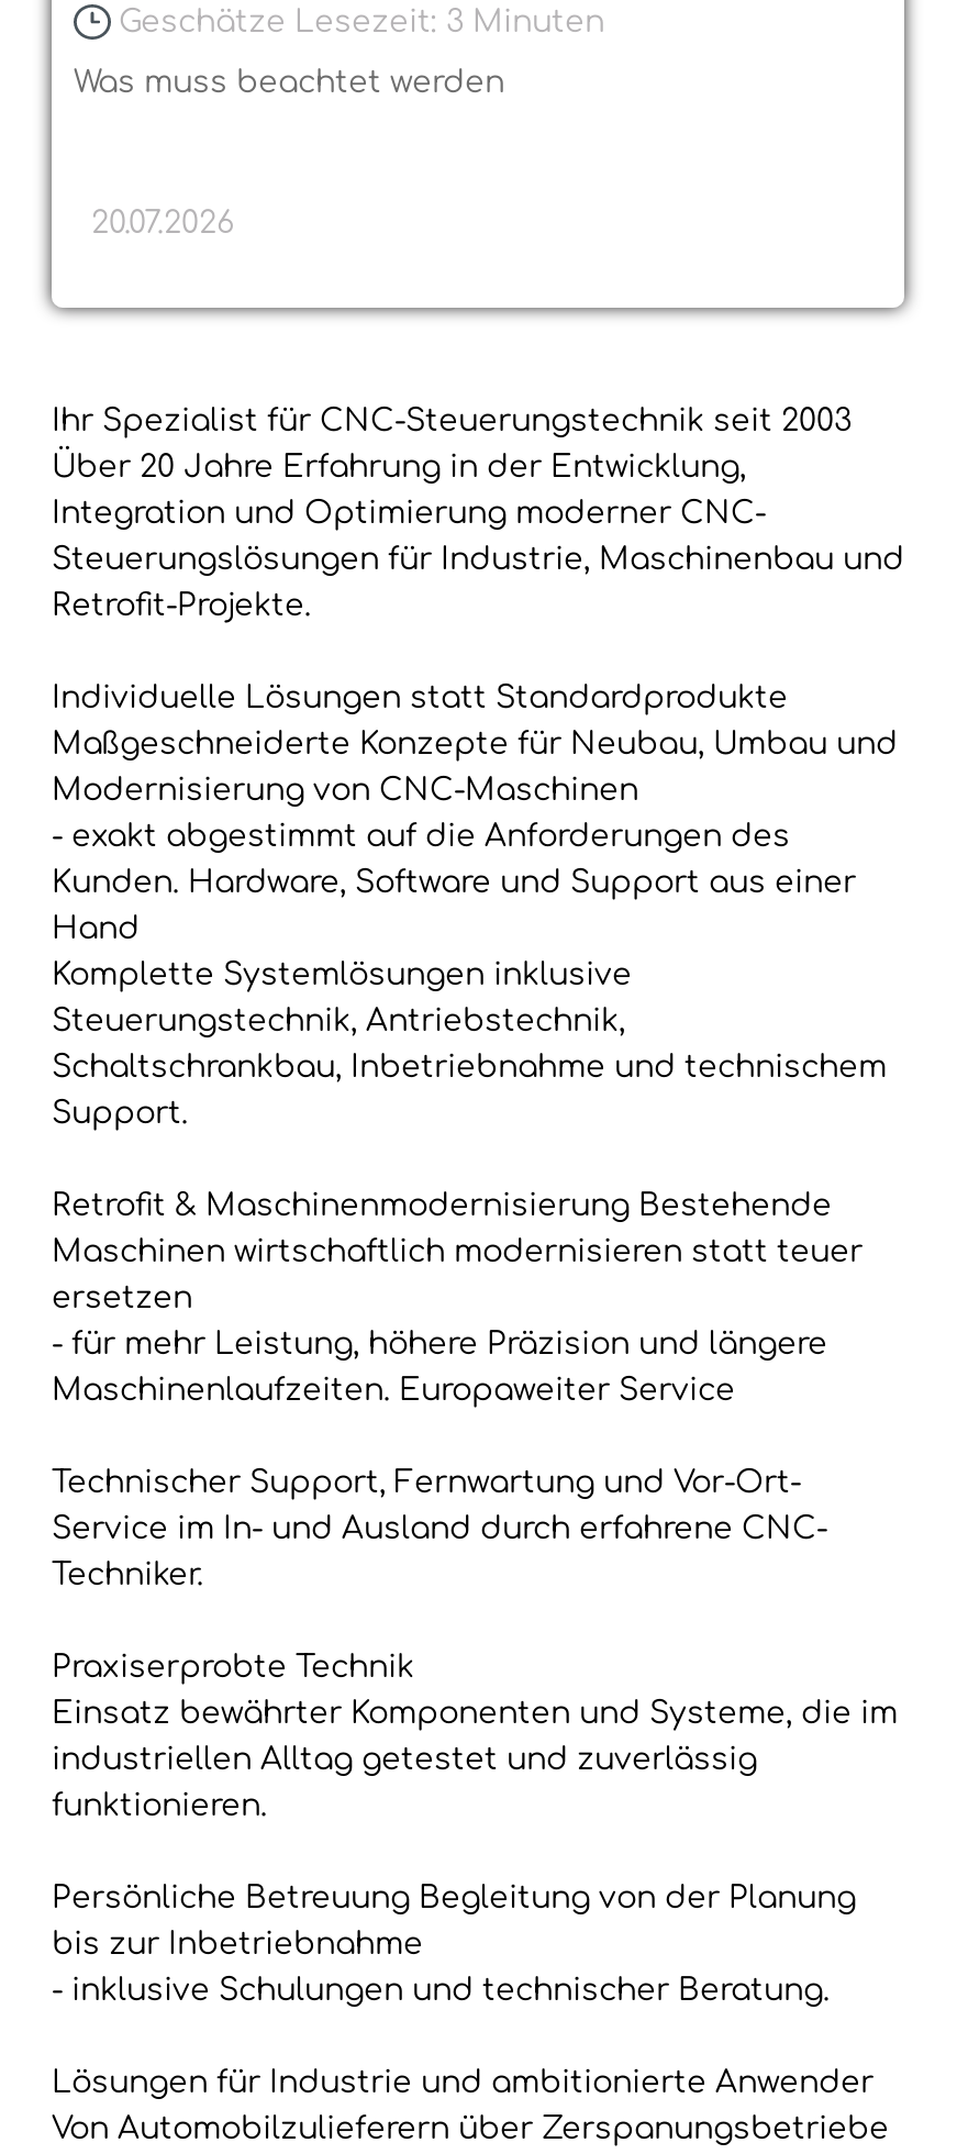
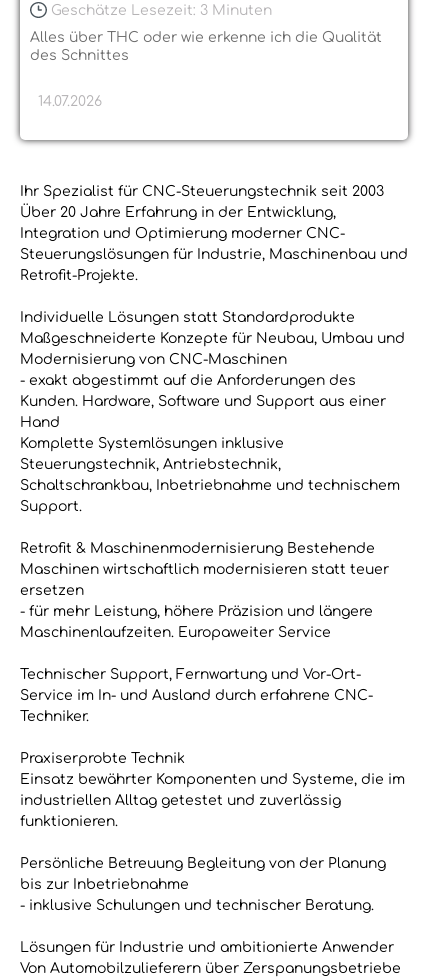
[74,66,504,99] Was muss beachtet werden -> [30,30,382,63] Alles über THC oder wie erkenne ich die Qualität | des Schnittes
[91,206,234,239] 20.07.2026 -> [38,94,102,109] 14.07.2026

